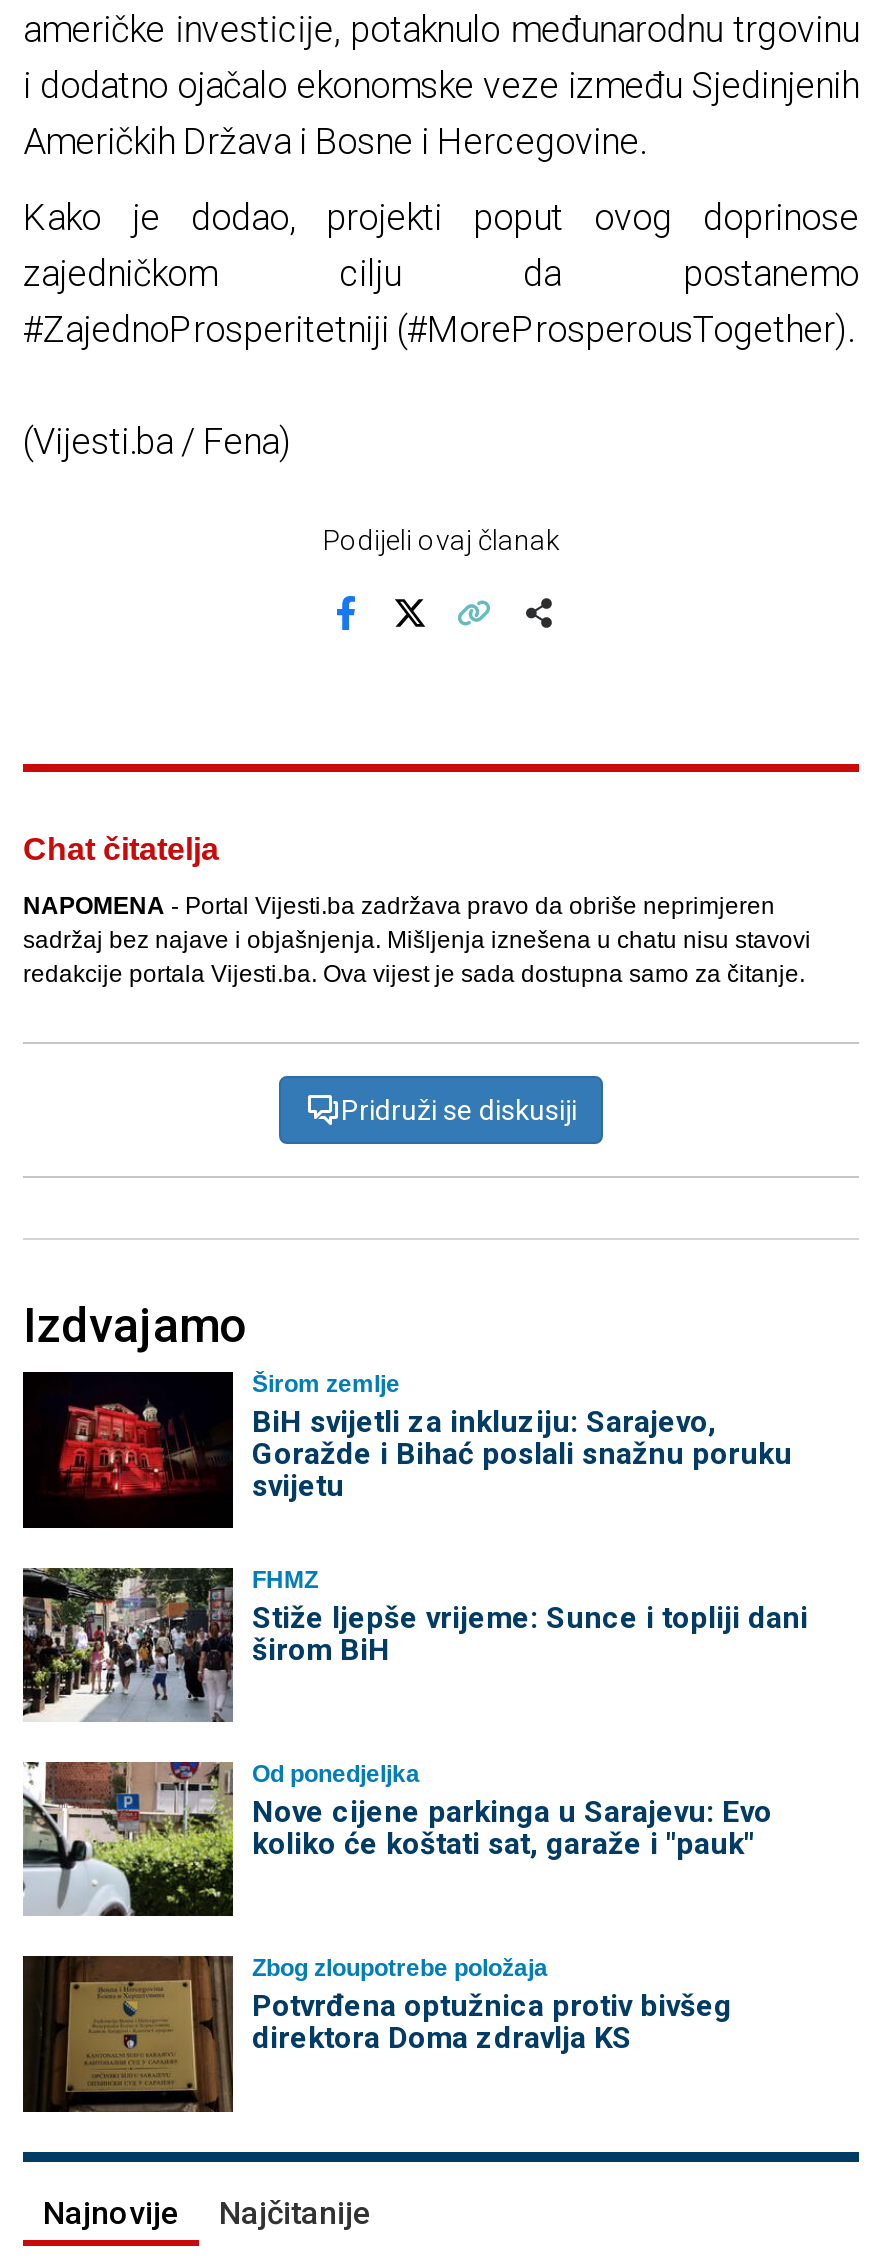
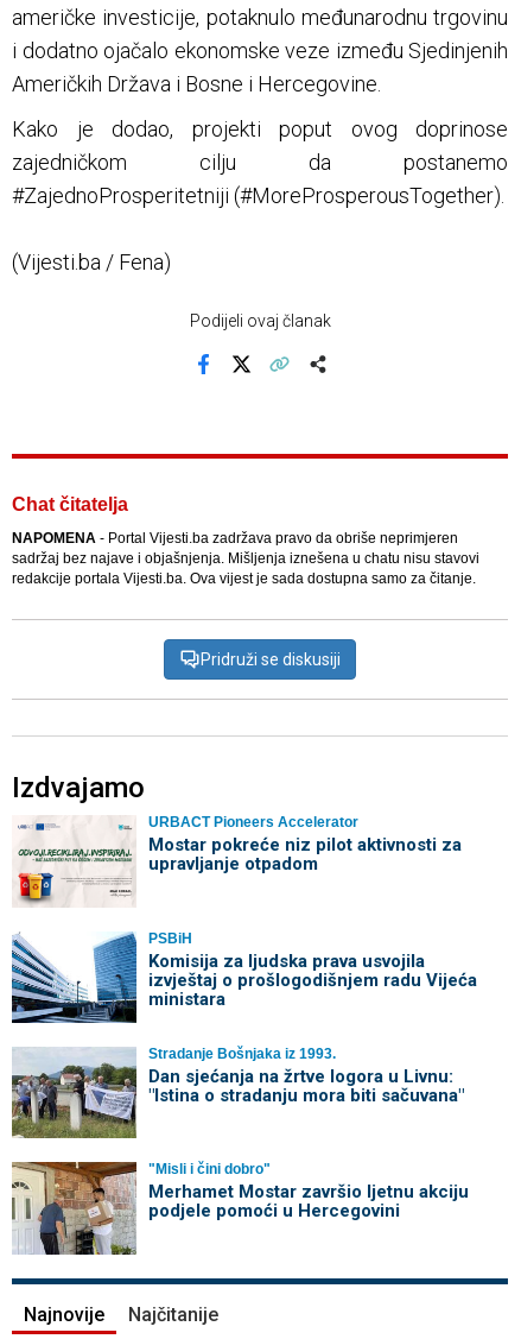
[21,1370,792,1530] [image] | Širom zemlje | BiH svijetli za inkluziju: Sarajevo, | Goražde i Bihać poslali snažnu poruku | svijetu -> [12,814,461,908] [image] | URBACT Pioneers Accelerator | Mostar pokreće niz pilot aktivnosti za | upravljanje otpadom
[21,1565,808,1722] [image] | FHMZ | Stiže ljepše vrijeme: Sunce i topliji dani | širom BiH -> [11,930,476,1024] [image] | PSBiH | Komisija za ljudska prava usvojila | izvještaj o prošlogodišnjem radu Vijeća | ministara
[23,1760,772,1918] [image] | Od ponedjeljka | Nove cijene parkinga u Sarajevu: Evo | koliko će koštati sat, garaže i "pauk" -> [11,1045,463,1139] [image] | Stradanje Bošnjaka iz 1993. | Dan sjećanja na žrtve logora u Livnu: | "Istina o stradanju mora biti sačuvana"
[21,1955,732,2114] [image] | Zbog zloupotrebe položaja | Potvrđena optužnica protiv bivšeg | direktora Doma zdravlja KS -> [11,1161,468,1256] [image] | "Misli i čini dobro" | Merhamet Mostar završio ljetnu akciju | podjele pomoći u Hercegovini

